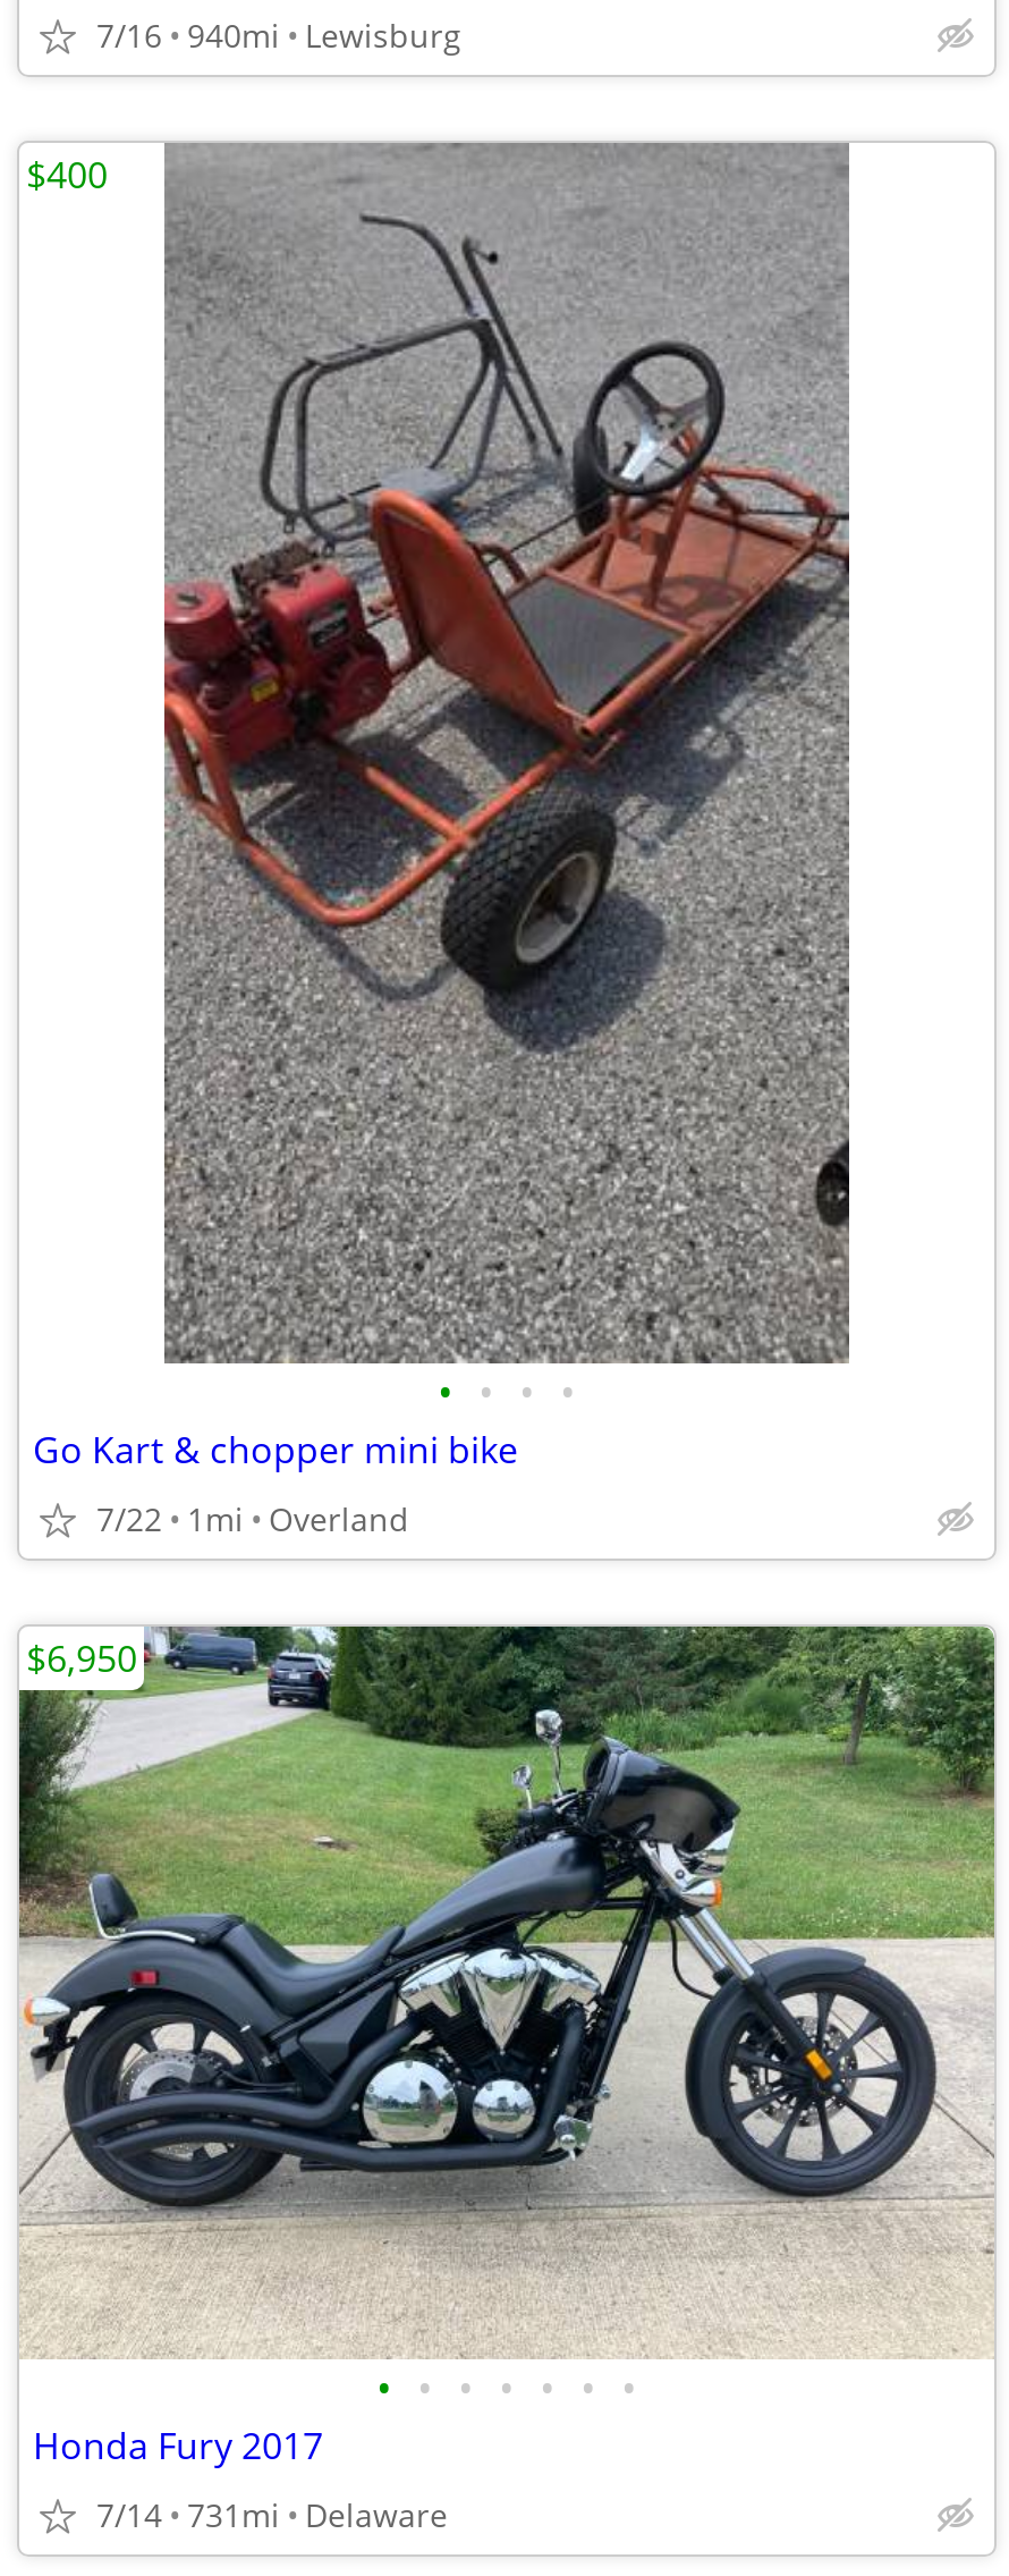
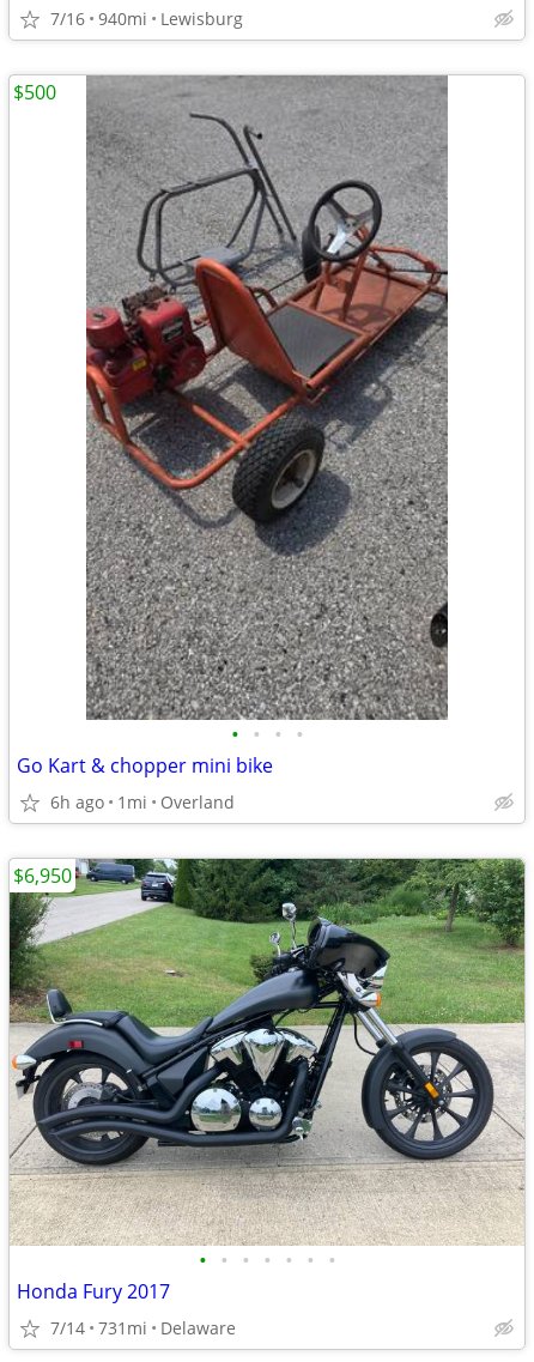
[26,150,108,200] $400 -> [13,79,56,105] $500
[96,1497,409,1540] 7/22 1mi Overland -> [50,791,235,813] 6h ago 1mi Overland

